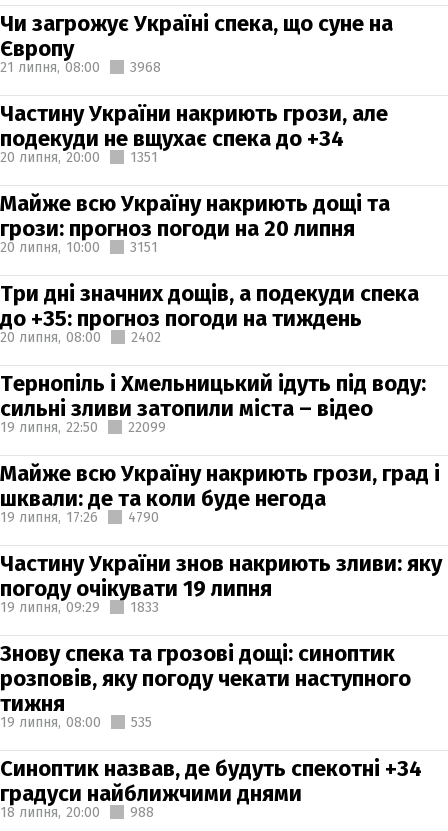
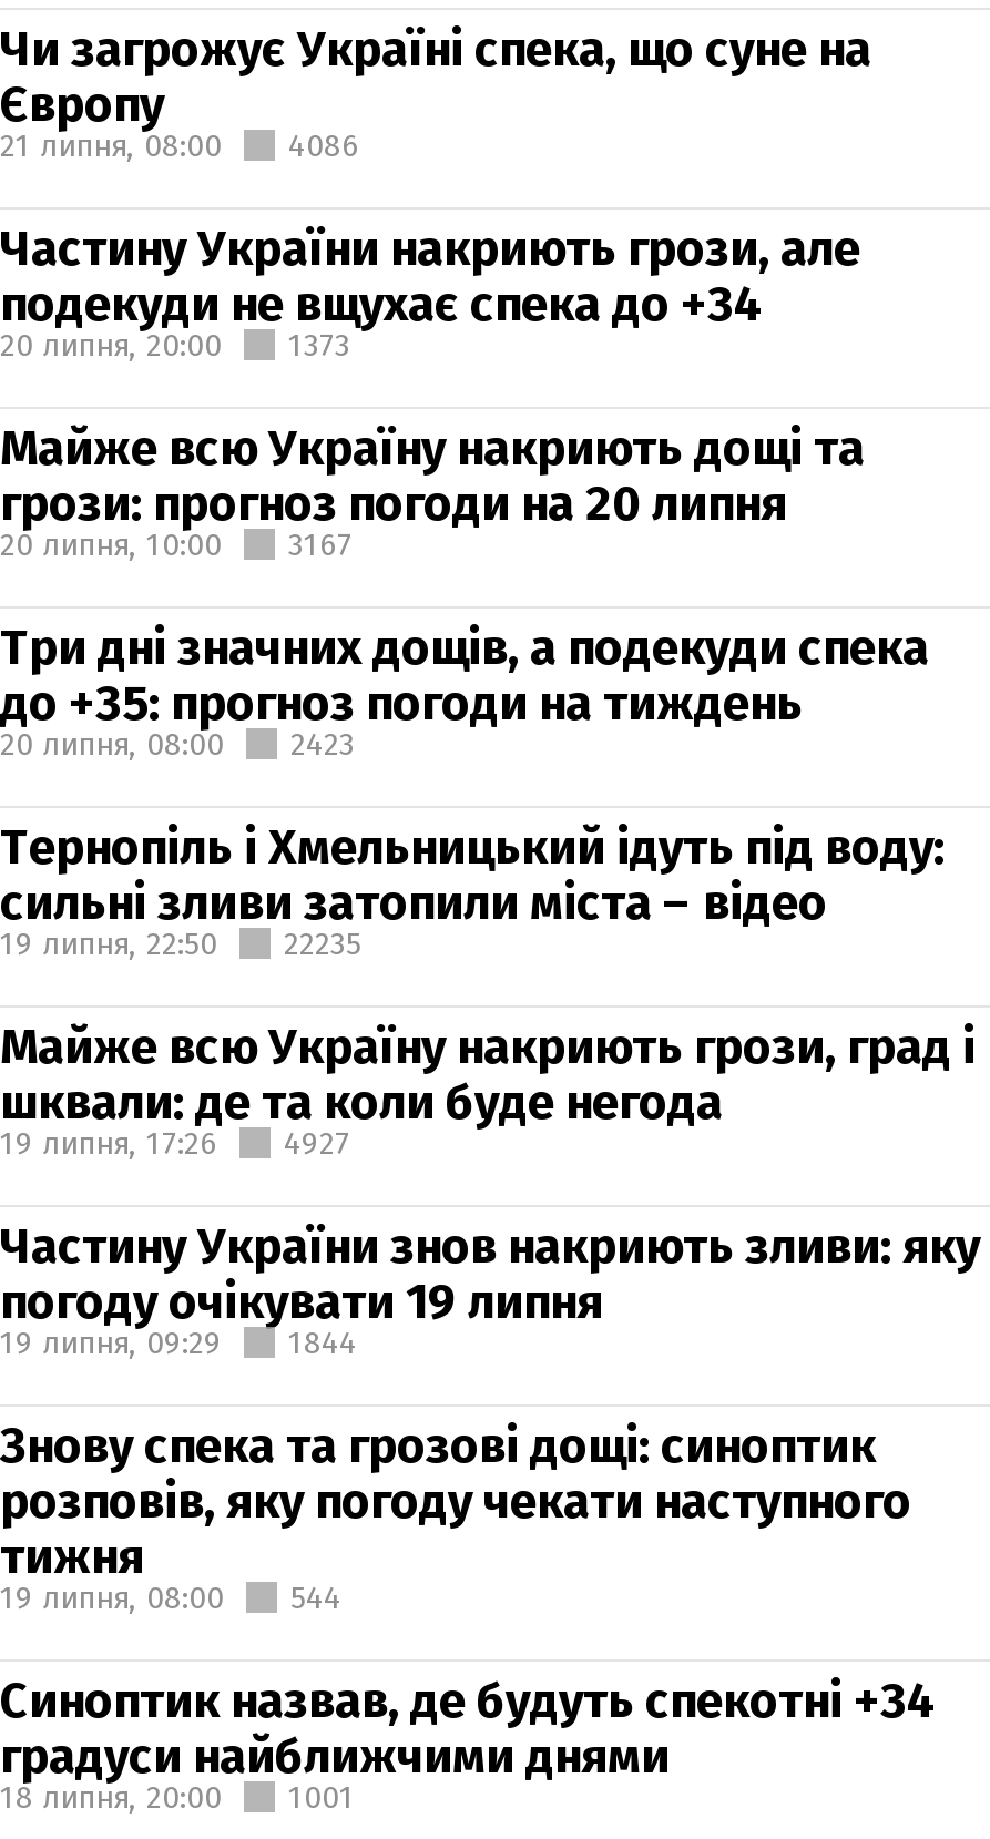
[0,58,161,75] 21 липня, 08:00 3968 -> [0,126,359,164] 21 липня, 08:00 4086
[0,148,158,165] 20 липня, 20:00 1351 -> [0,326,350,364] 20 липня, 20:00 1373
[0,238,158,255] 20 липня, 10:00 3151 -> [0,525,353,563] 20 липня, 10:00 3167
[0,328,161,345] 20 липня, 08:00 2402 -> [0,725,355,763] 20 липня, 08:00 2423
[0,418,166,435] 19 липня, 22:50 22099 -> [0,924,361,962] 19 липня, 22:50 22235
[0,508,159,525] 19 липня, 17:26 4790 -> [0,1124,350,1162] 19 липня, 17:26 4927
[0,598,159,615] 19 липня, 09:29 1833 -> [0,1324,357,1361] 19 липня, 09:29 1844
[0,713,152,730] 19 липня, 08:00 535 -> [0,1579,341,1616] 19 липня, 08:00 544
[0,803,154,820] 18 липня, 20:00 988 -> [0,1778,355,1816] 18 липня, 20:00 1001

